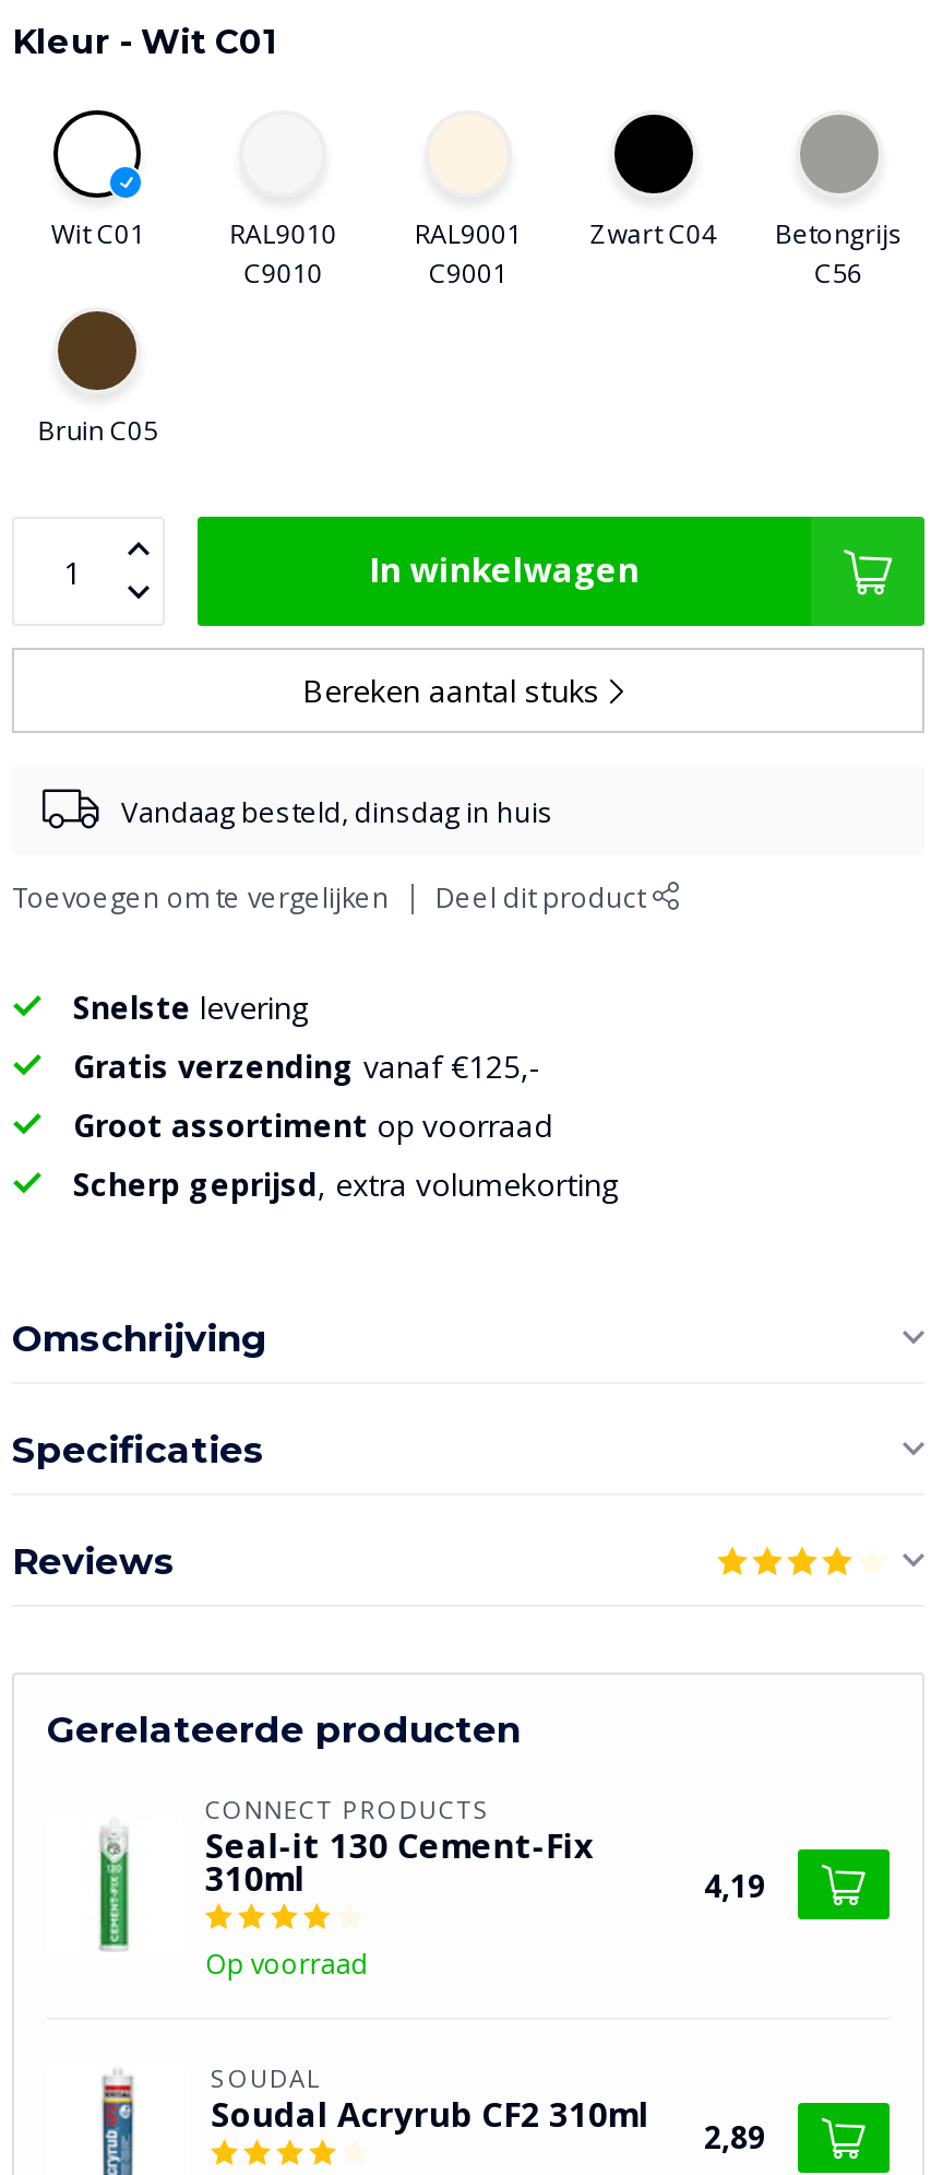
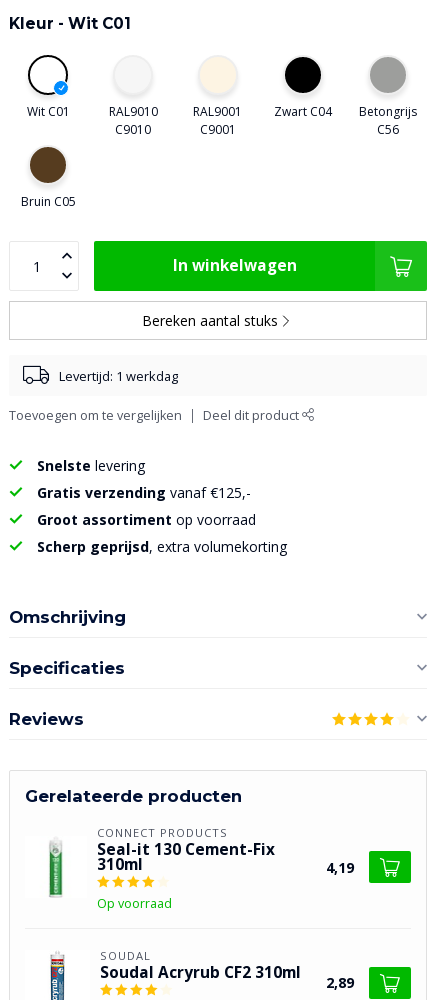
[121,791,553,830] Vandaag besteld, dinsdag in huis -> [59,366,178,384] Levertijd: 1 werkdag

